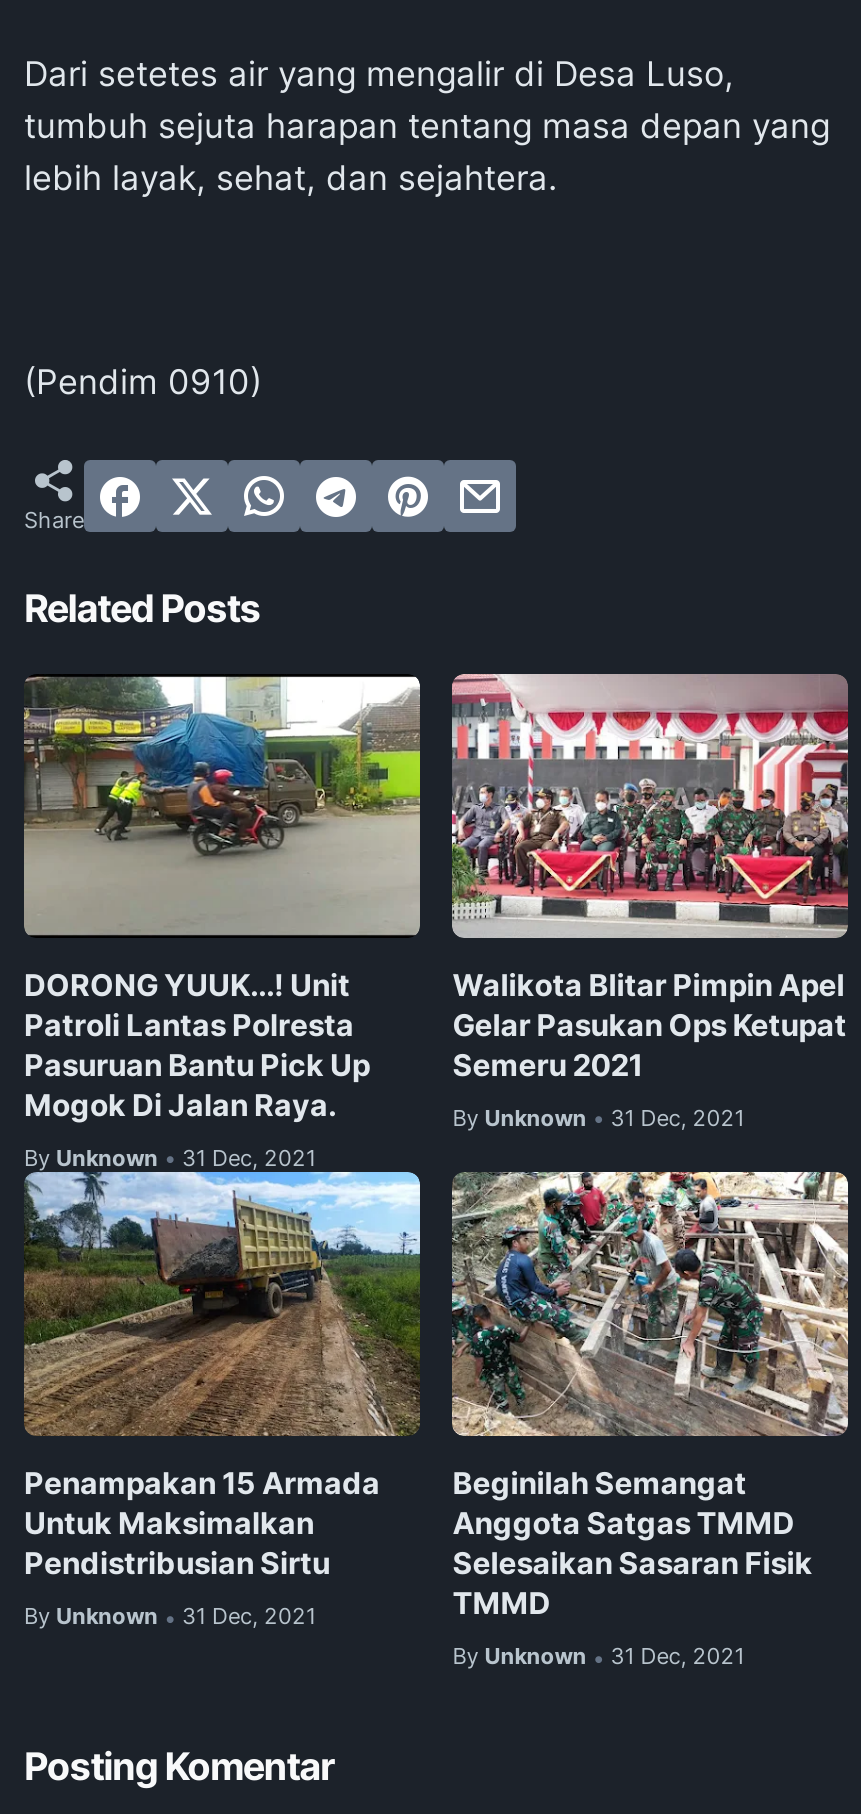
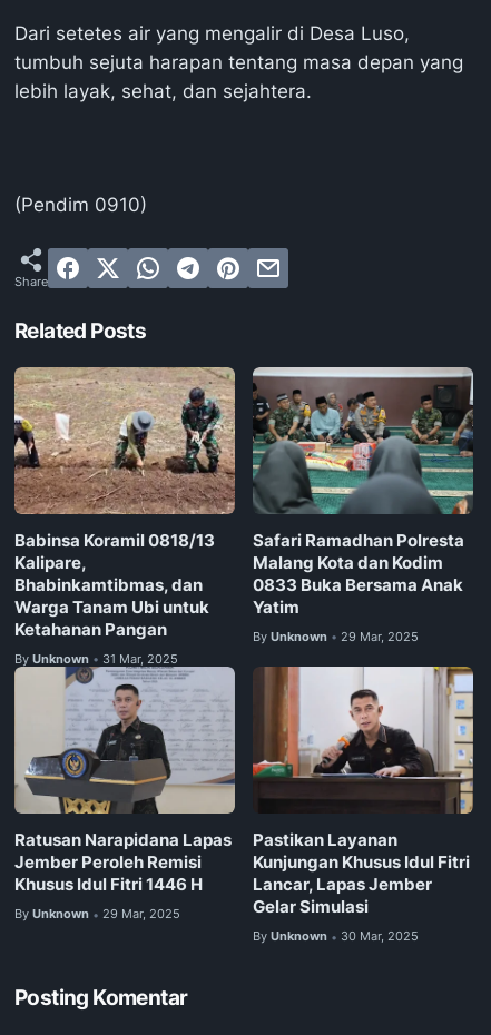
[24,674,422,1124] [image] | DORONG YUUK...! Unit | Patroli Lantas Polresta | Pasuruan Bantu Pick Up | Mogok Di Jalan Raya. -> [13,366,235,640] [image] | Babinsa Koramil 0818/13 | Kalipare, | Bhabinkamtibmas, dan | Warga Tanam Ubi untuk | Ketahanan Pangan
[450,674,848,1084] [image] | Walikota Blitar Pimpin Apel | Gelar Pasukan Ops Ketupat | Semeru 2021 -> [253,368,474,617] [image] | Safari Ramadhan Polresta | Malang Kota dan Kodim | 0833 Buka Bersama Anak | Yatim
[452,1104,744,1133] By Unknown • 31 Dec, 2021 -> [253,629,419,645] By Unknown • 29 Mar, 2025
[24,1144,420,1438] [image] | By Unknown • 31 Dec, 2021 -> [13,651,236,814] [image] | By Unknown • 31 Mar, 2025
[450,1170,850,1622] [image] | Beginilah Semangat | Anggota Satgas TMMD | Selesaikan Sasaran Fisik | TMMD -> [253,666,474,917] [image] | Pastikan Layanan | Kunjungan Khusus Idul Fitri | Lancar, Lapas Jember | Gelar Simulasi
[24,1466,380,1582] Penampakan 15 Armada | Untuk Maksimalkan | Pendistribusian Sirtu -> [14,830,232,895] Ratusan Narapidana Lapas | Jember Peroleh Remisi | Khusus Idul Fitri 1446 H
[24,1602,316,1631] By Unknown • 31 Dec, 2021 -> [14,906,180,922] By Unknown • 29 Mar, 2025
[452,1642,744,1671] By Unknown • 31 Dec, 2021 -> [253,928,419,944] By Unknown • 30 Mar, 2025

